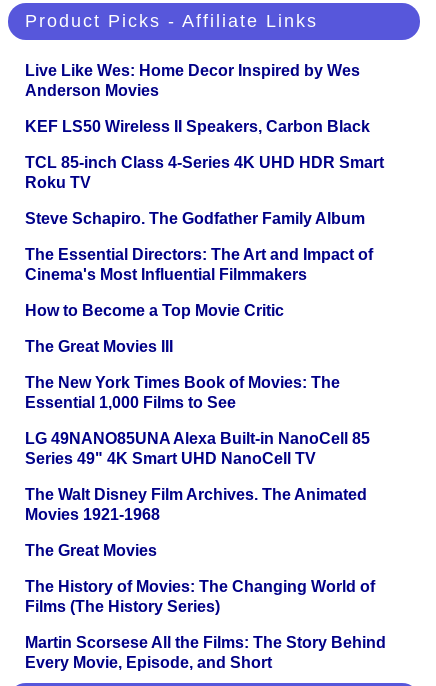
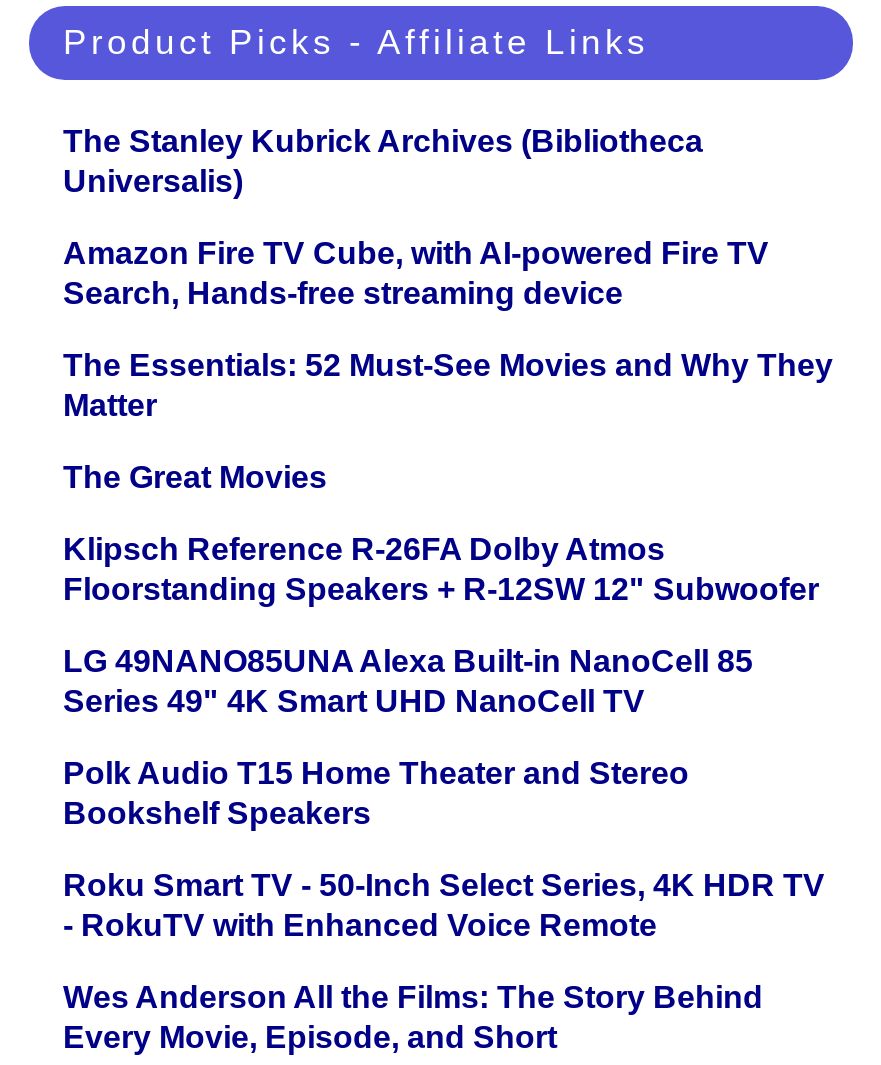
[25,62,384,411] Live Like Wes: Home Decor Inspired by Wes | Anderson Movies | KEF LS50 Wireless II Speakers, Carbon Black | TCL 85-inch Class 4-Series 4K UHD HDR Smart | Roku TV | Steve Schapiro. The Godfather Family Album | The Essential Directors: The Art and Impact of | Cinema's Most Influential Filmmakers | How to Become a Top Movie Critic | The Great Movies III | The New York Times Book of Movies: The | Essential 1,000 Films to See -> [63,125,833,607] The Stanley Kubrick Archives (Bibliotheca | Universalis) | Amazon Fire TV Cube, with AI-powered Fire TV | Search, Hands-free streaming device | The Essentials: 52 Must-See Movies and Why They | Matter | Klipsch Reference R-26FA Dolby Atmos | Floorstanding Speakers + R-12SW 12" Subwoofer
[25,486,386,651] The Walt Disney Film Archives. The Animated | Movies 1921-1968 | The History of Movies: The Changing World of | Films (The History Series) | Martin Scorsese All the Films: The Story Behind -> [63,757,825,1015] Polk Audio T15 Home Theater and Stereo | Bookshelf Speakers | Roku Smart TV - 50-Inch Select Series, 4K HDR TV | - RokuTV with Enhanced Voice Remote | Wes Anderson All the Films: The Story Behind
moved [25,542,157,559] -> [63,461,327,495]: The Great Movies

